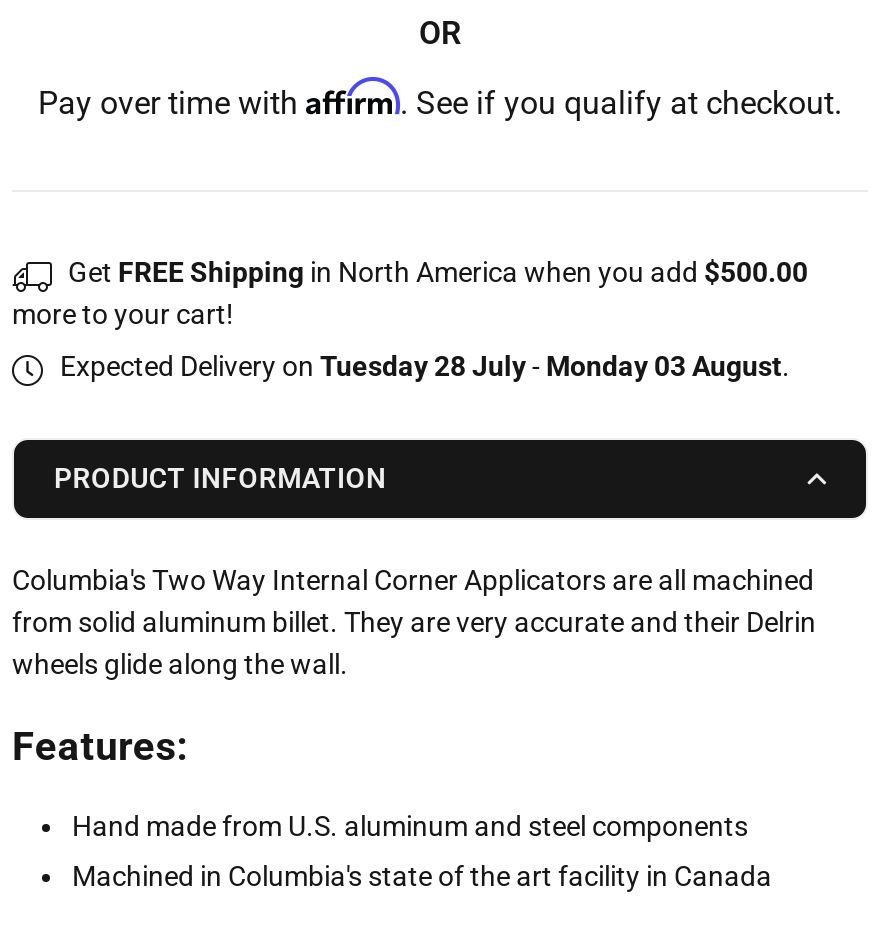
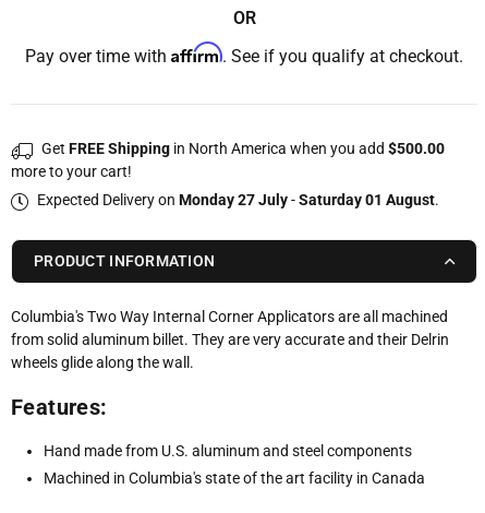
[54,350,790,382] Expected Delivery on Tuesday 28 July - Monday 03 August. -> [34,191,439,208] Expected Delivery on Monday 27 July - Saturday 01 August.

